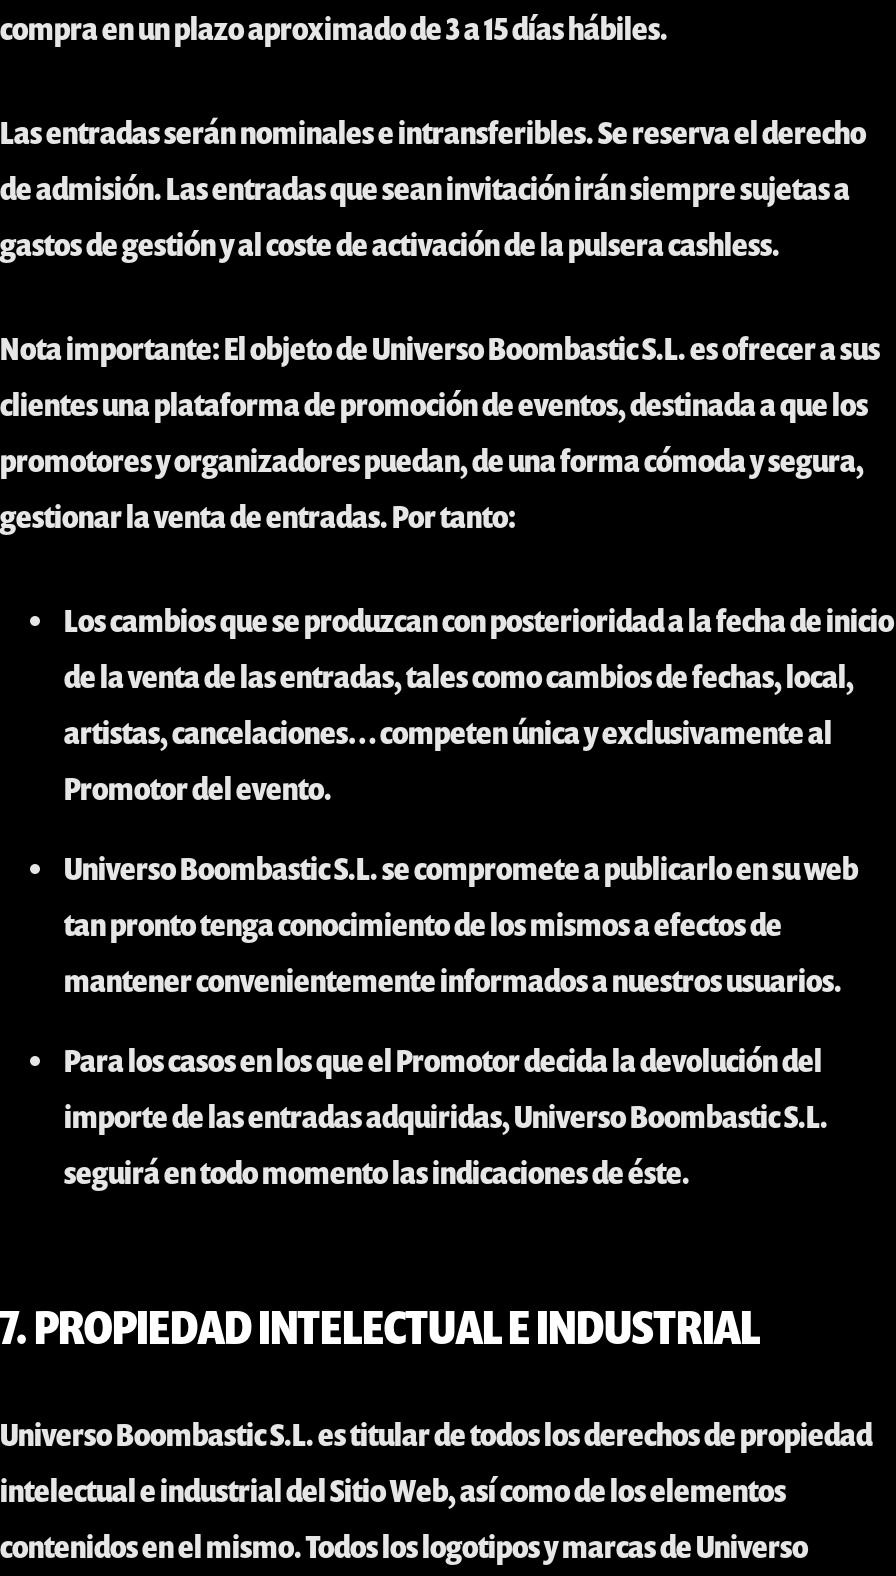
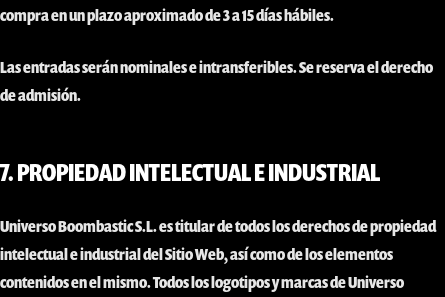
[0,170,894,1194] de admisión. Las entradas que sean invitación irán siempre sujetas a | gastos de gestión y al coste de activación de la pulsera cashless. | Nota importante:El objeto de Universo Boombastic S.L. es ofrecer a sus | clientes una plataforma de promoción de eventos, destinada a que los | promotores y organizadores puedan, de una forma cómoda y segura, | gestionar la venta de entradas. Por tanto: | Los cambios que se produzcan con posterioridad a la fecha de inicio | de la venta de las entradas, tales como cambios de fechas, local, | artistas, cancelaciones… competen única y exclusivamente al | Promotor del evento. | Universo Boombastic S.L. se compromete a publicarlo en su web | tan pronto tenga conocimiento de los mismos a efectos de | mantener convenientemente informados a nuestros usuarios. | Para los casos en los que el Promotor decida la devolución del | importe de las entradas adquiridas, Universo Boombastic S.L. | seguirá en todo momento las indicaciones de éste. -> [0,86,81,106] de admisión.

